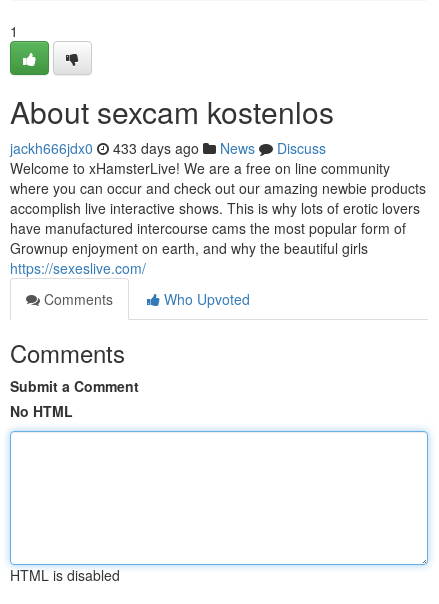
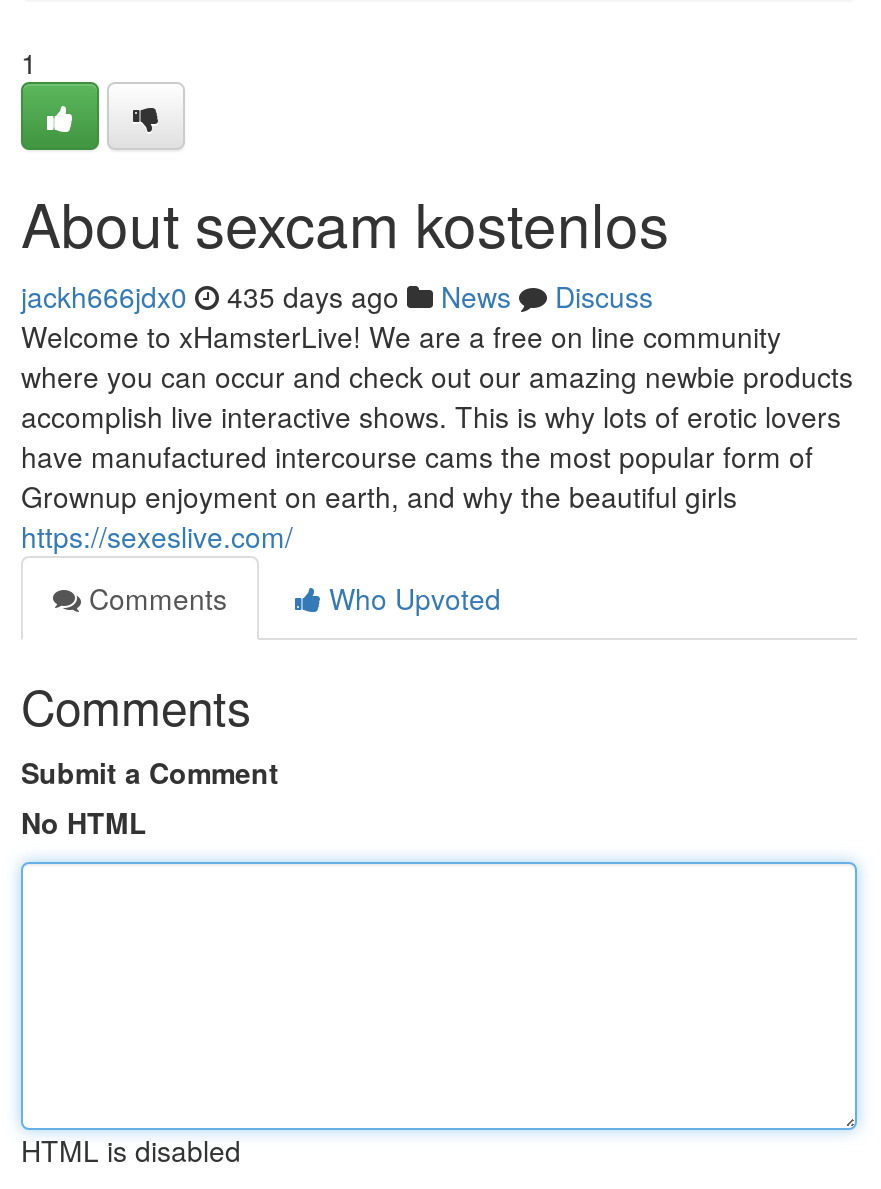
[10,138,326,158] jackh666jdx0 433 days ago News Discuss -> [21,276,653,316] jackh666jdx0 435 days ago News Discuss

